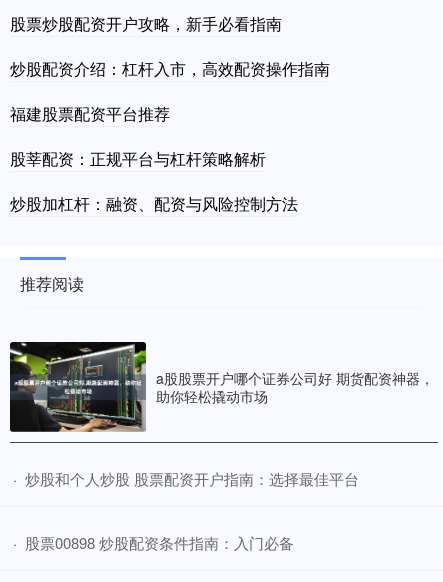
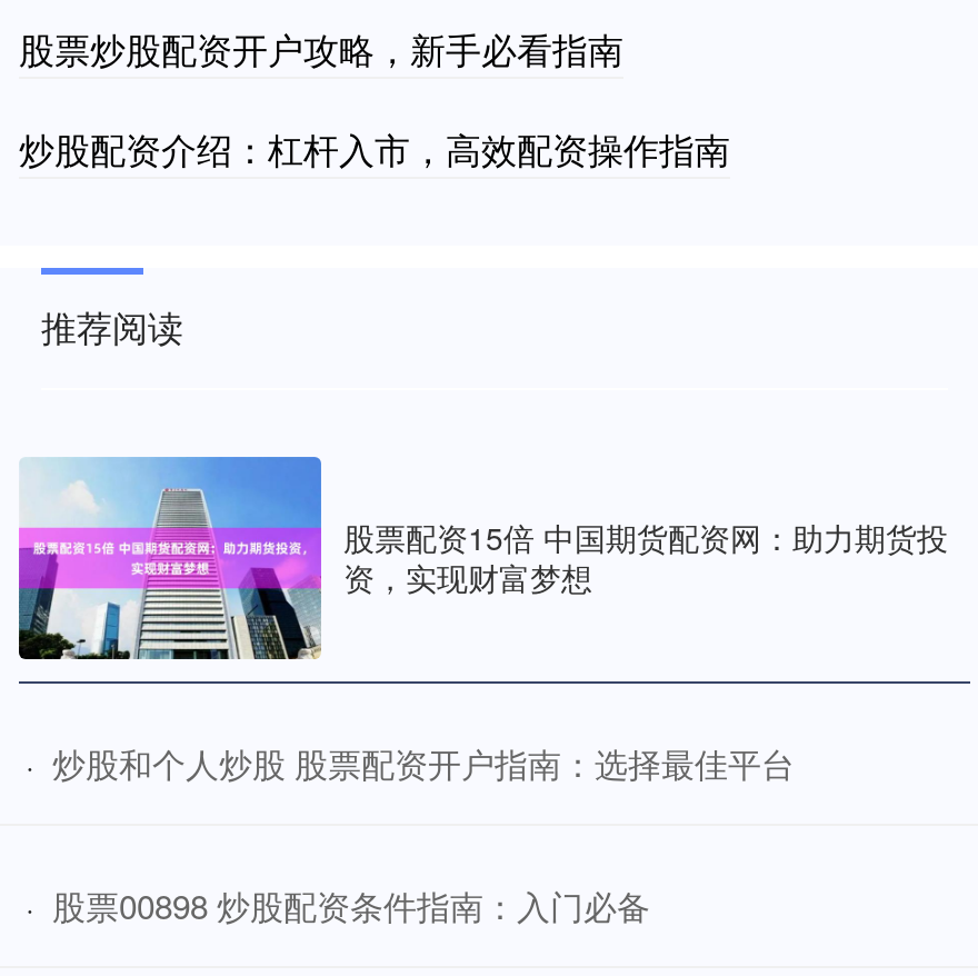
[10,102,298,215] 福建股票配资平台推荐 | 股莘配资：正规平台与杠杆策略解析 | 炒股加杠杆：融资、配资与风险控制方法 -> none
[9,341,434,434] [image] | a股股票开户哪个证券公司好 期货配资神器， | 助你轻松撬动市场 -> [17,455,948,664] [image] | 股票配资15倍 中国期货配资网：助力期货投 | 资，实现财富梦想

